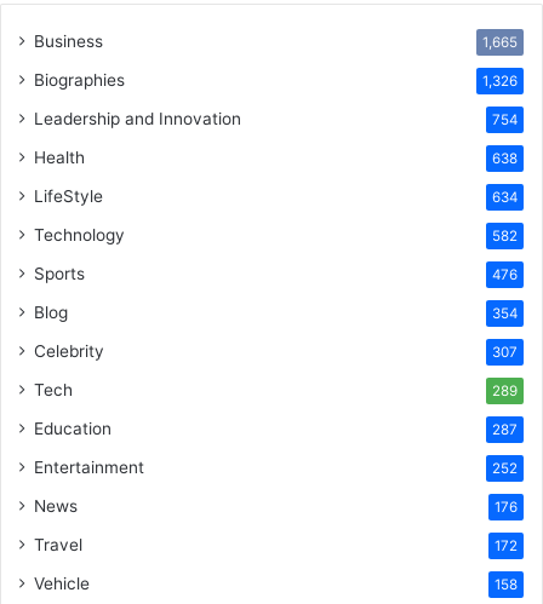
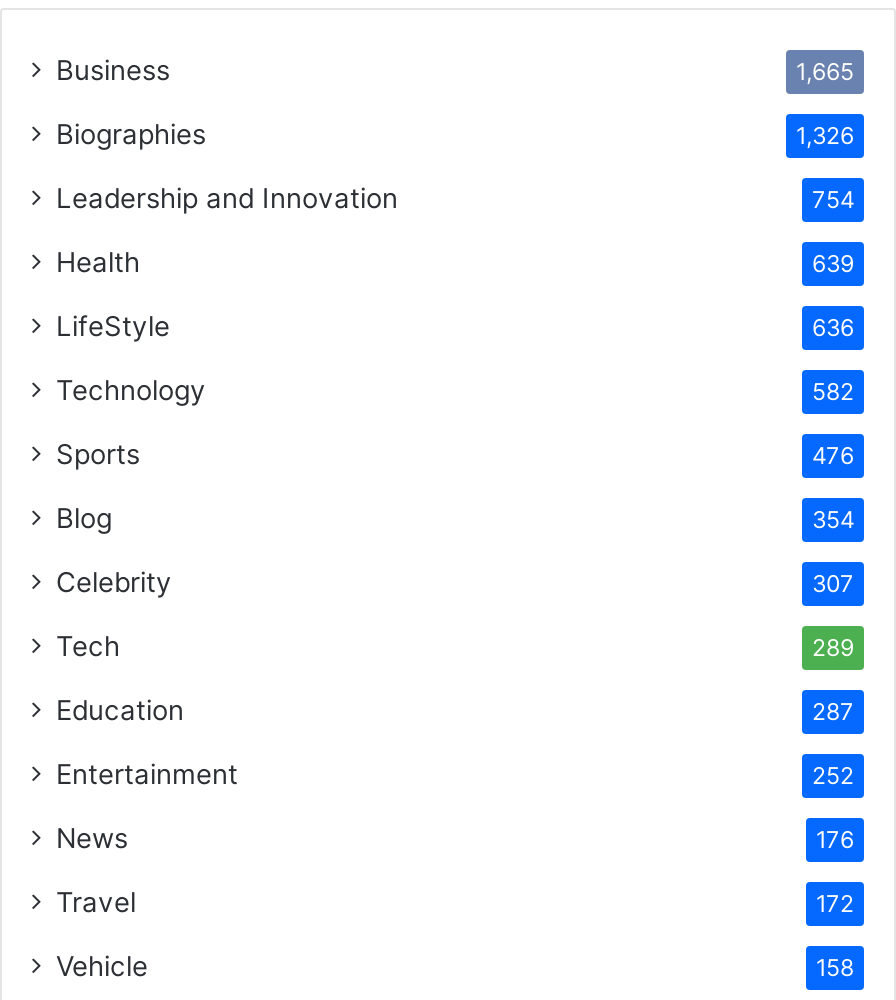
[492,150,518,167] 638 -> [812,251,854,279] 639
[492,189,518,206] 634 -> [812,315,854,343] 636

